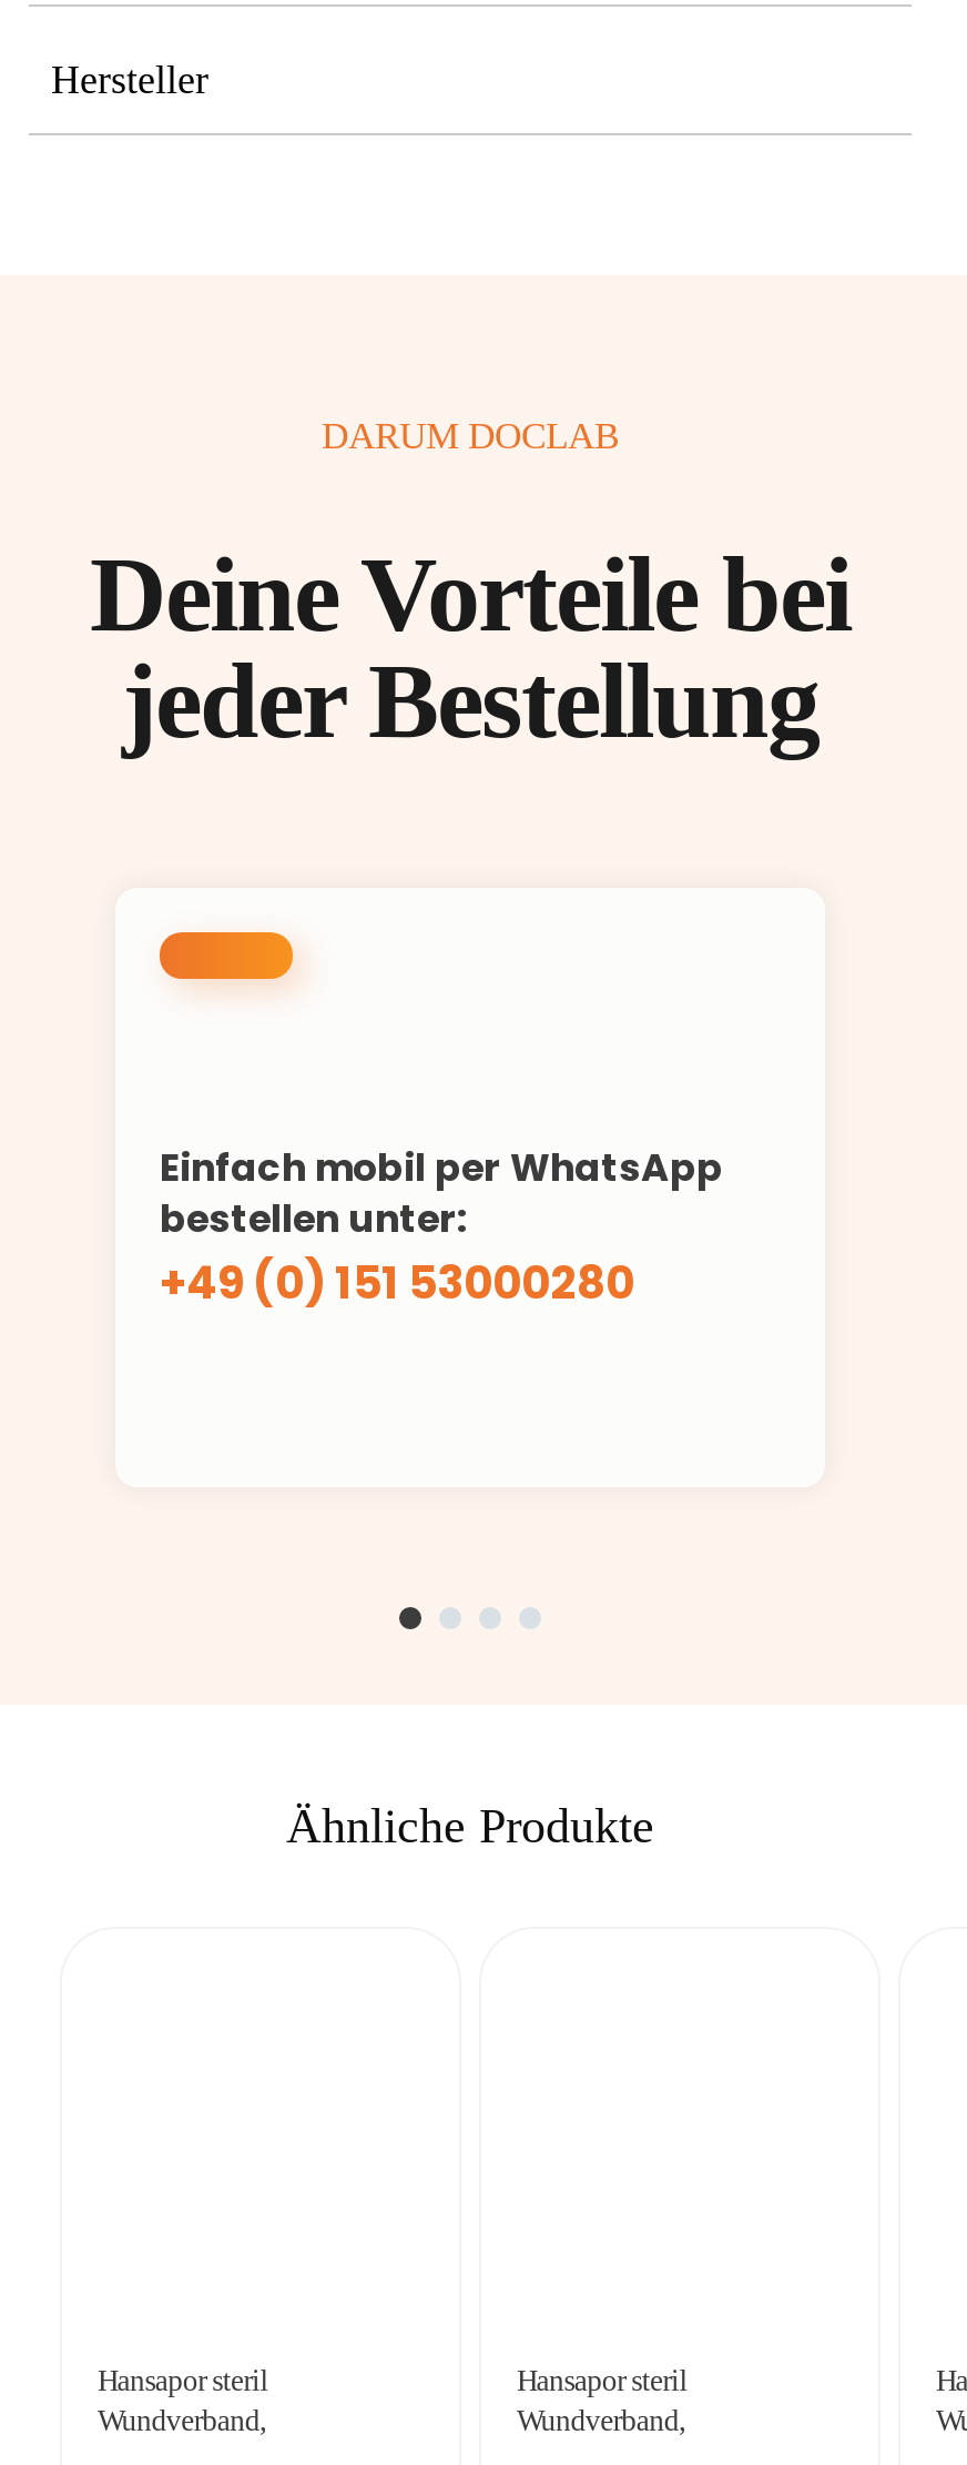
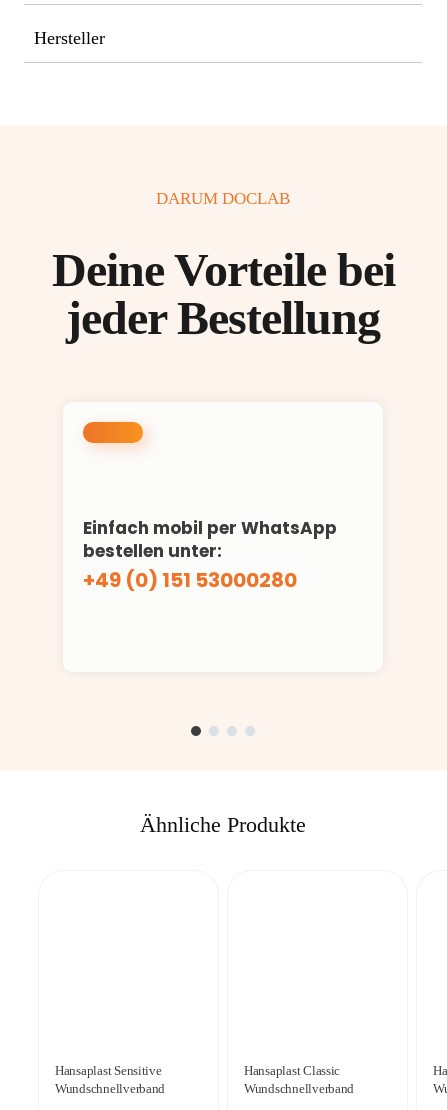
[98,2364,268,2438] Hansapor steril | Wundverband, -> [55,1063,165,1096] Hansaplast Sensitive | Wundschnellverband
[517,2364,688,2438] Hansapor steril | Wundverband, -> [244,1063,354,1096] Hansaplast Classic | Wundschnellverband

